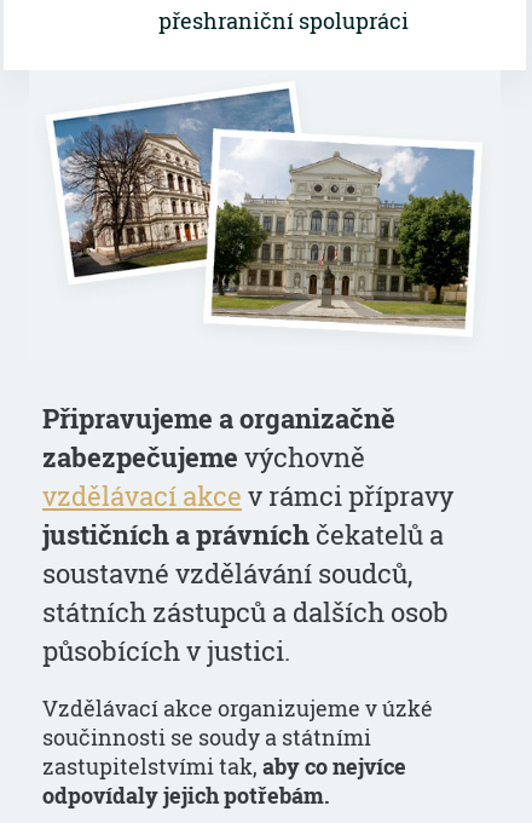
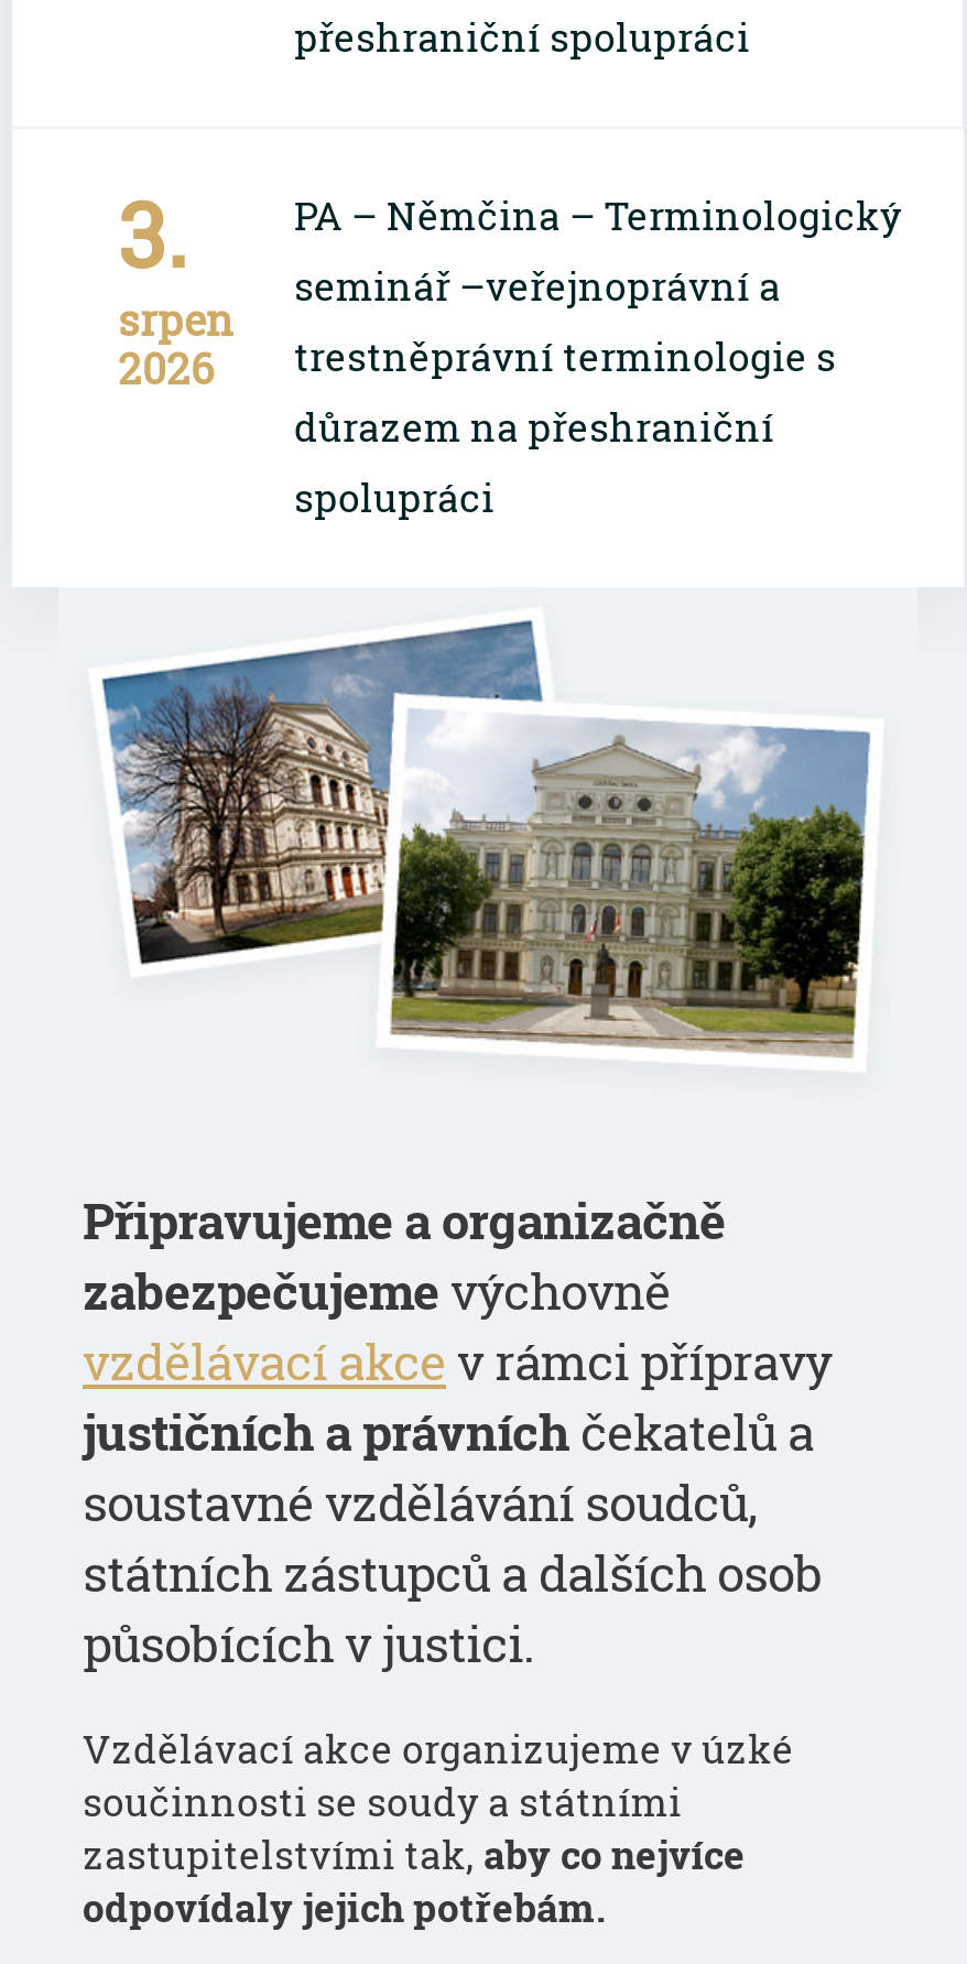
none -> [118,176,232,396] 3. | srpen | 2026
none -> [294,191,902,524] PA – Němčina – Terminologický | seminář –veřejnoprávní a | trestněprávní terminologie s | důrazem na přeshraniční | spolupráci

